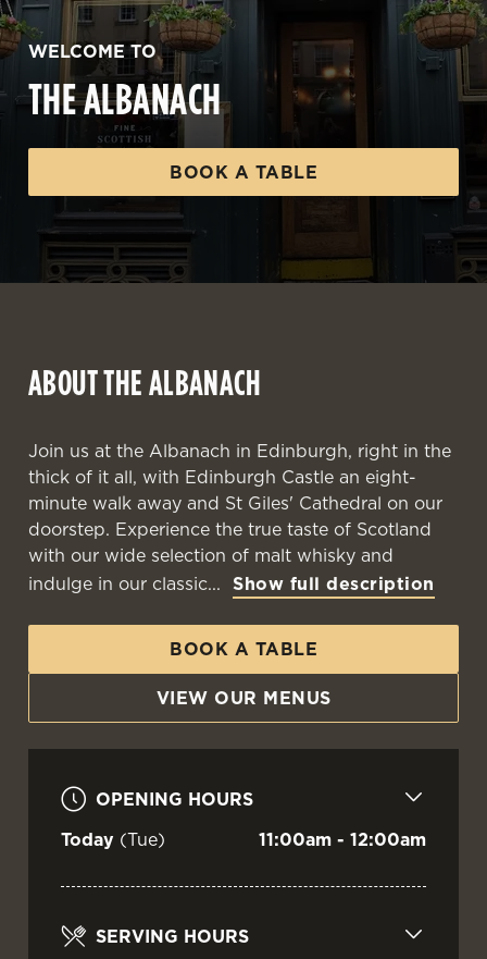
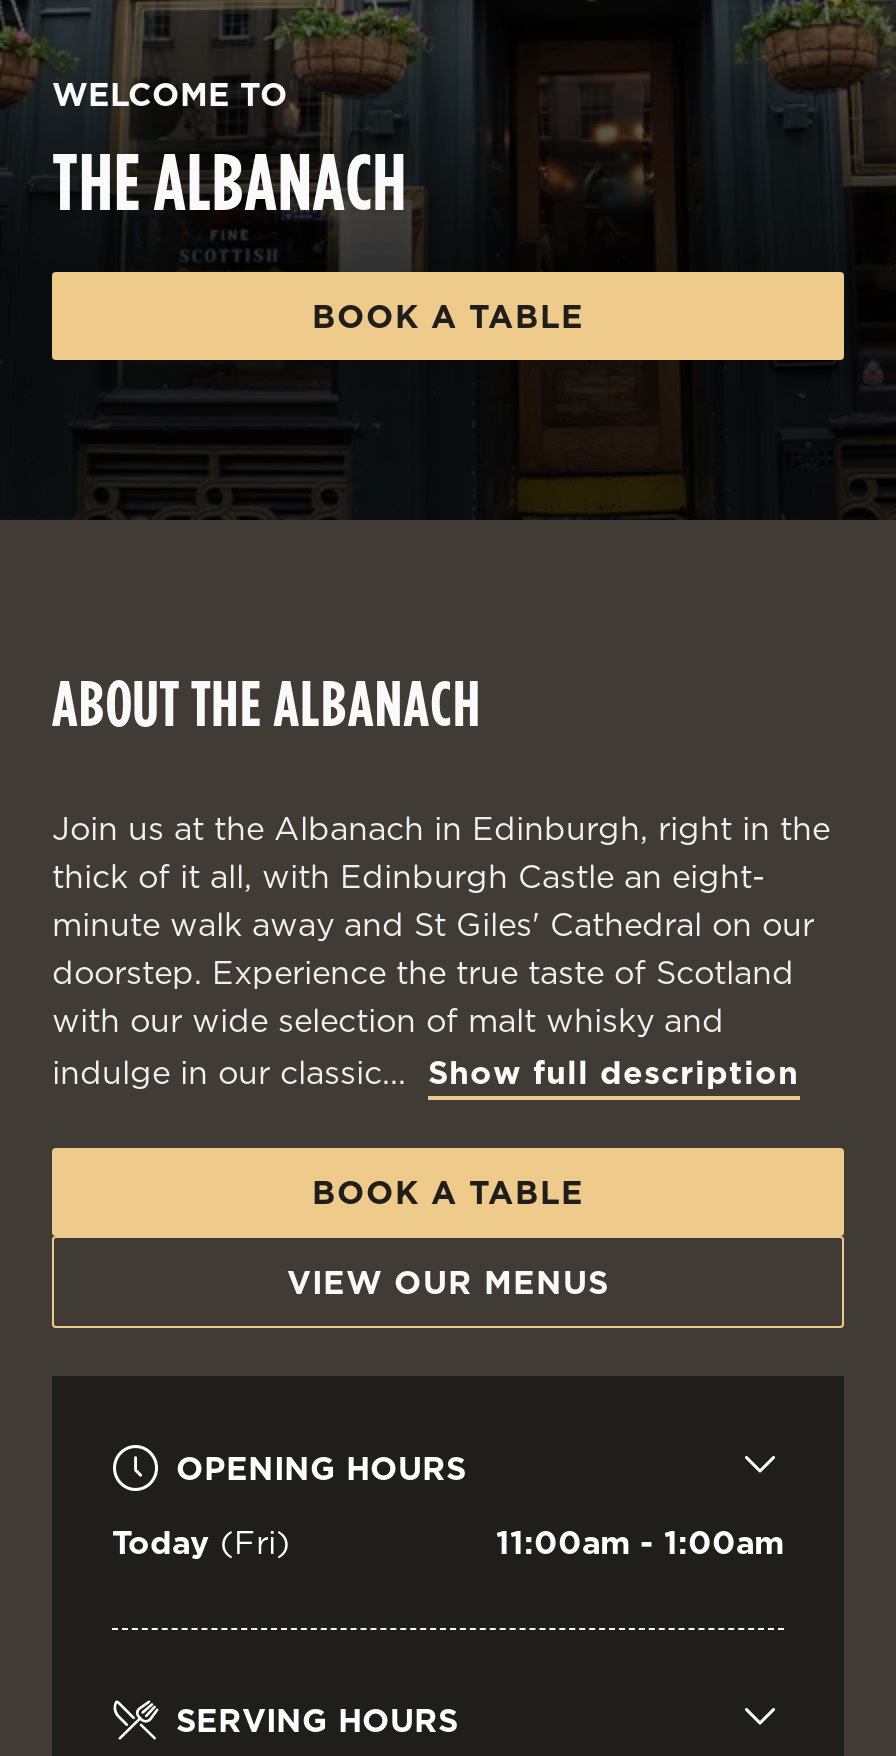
[61,827,165,851] Today (Tue) -> [112,1520,290,1564] Today (Fri)
[259,827,426,851] 11:00am - 12:00am -> [496,1520,784,1564] 11:00am - 1:00am

